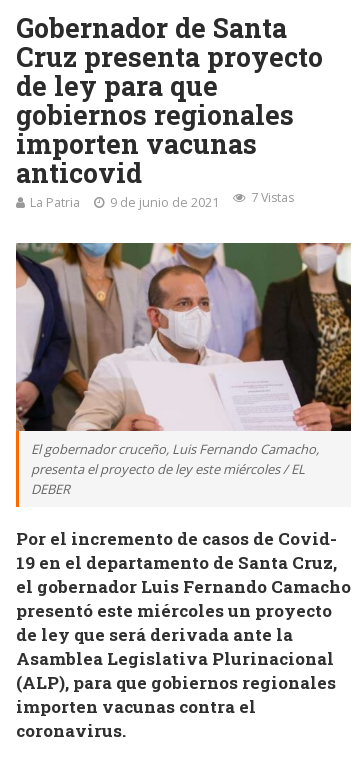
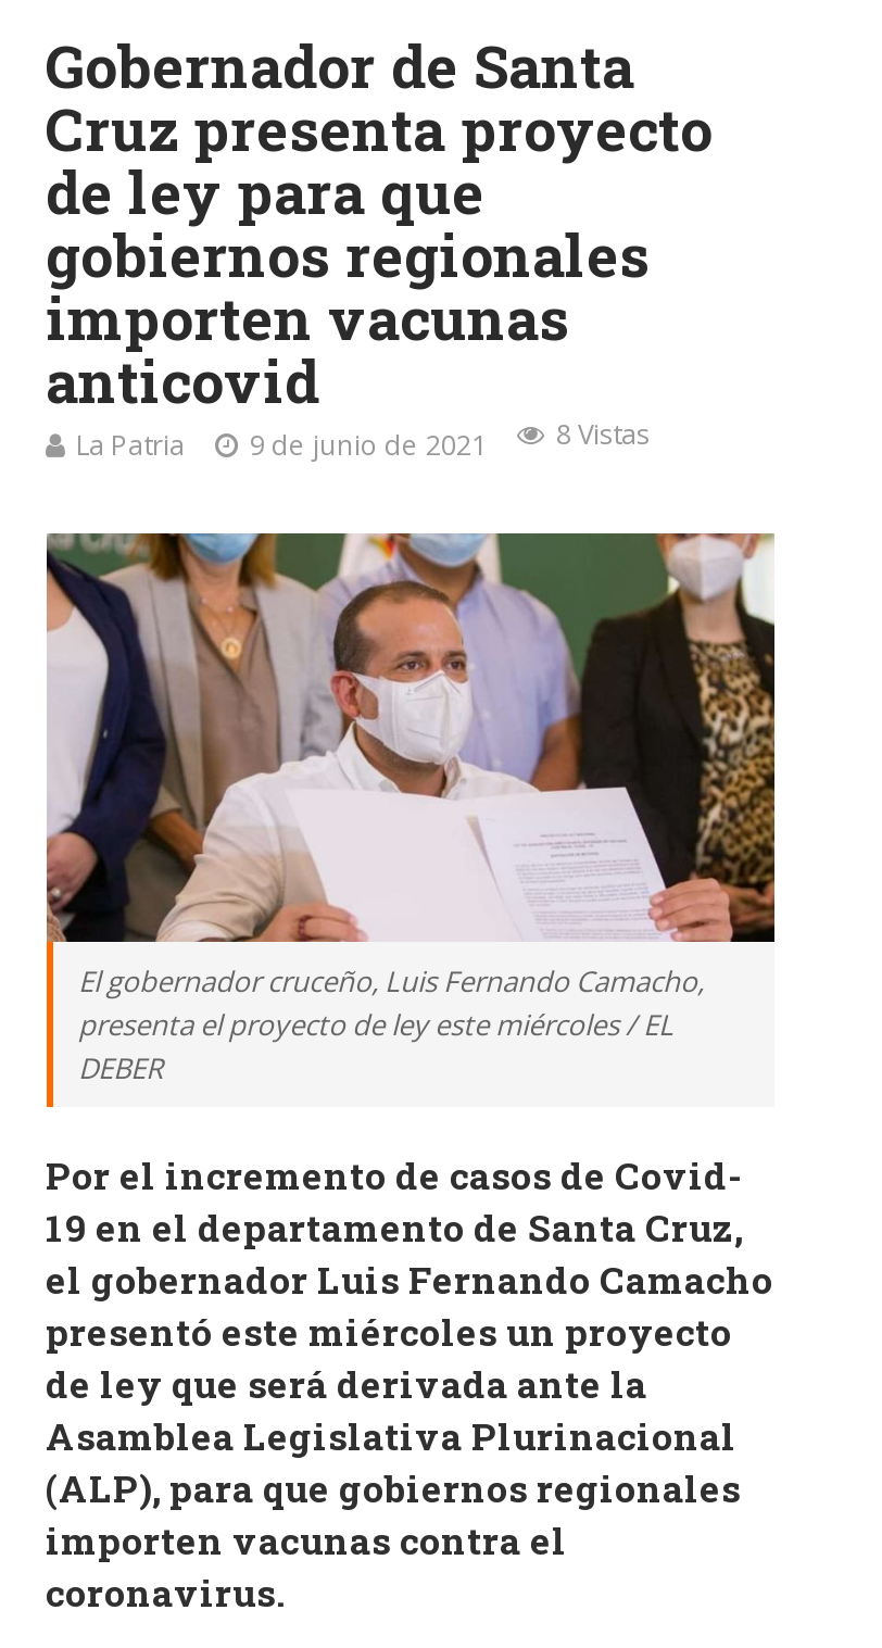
[29,189,293,211] La Patria 9 de junio de 2021 7 Vistas -> [76,416,650,464] La Patria 9 de junio de 2021 8 Vistas

